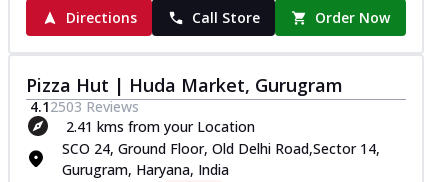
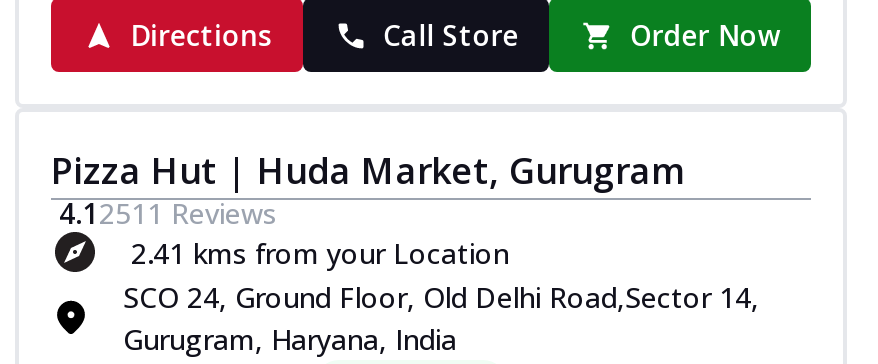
[30,97,139,116] 4.12503Reviews -> [59,194,277,232] 4.12511Reviews

